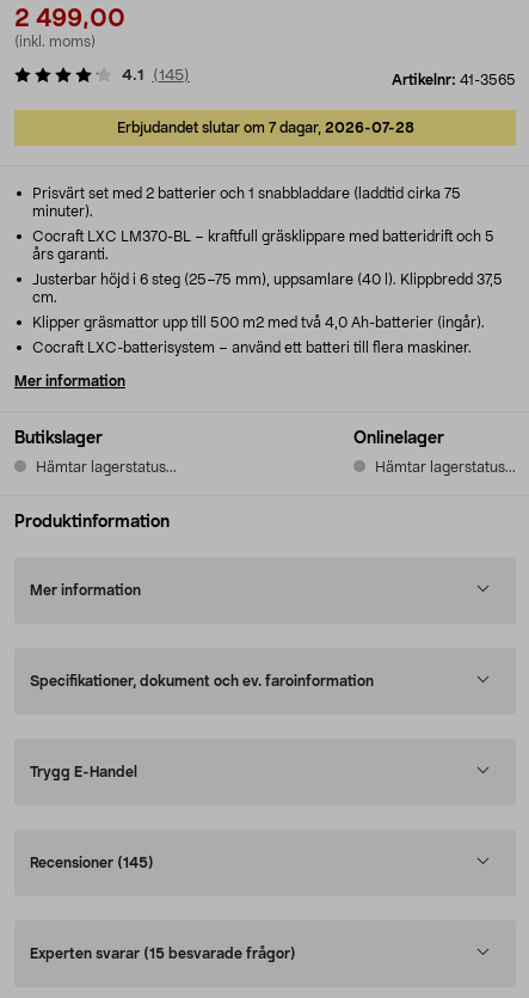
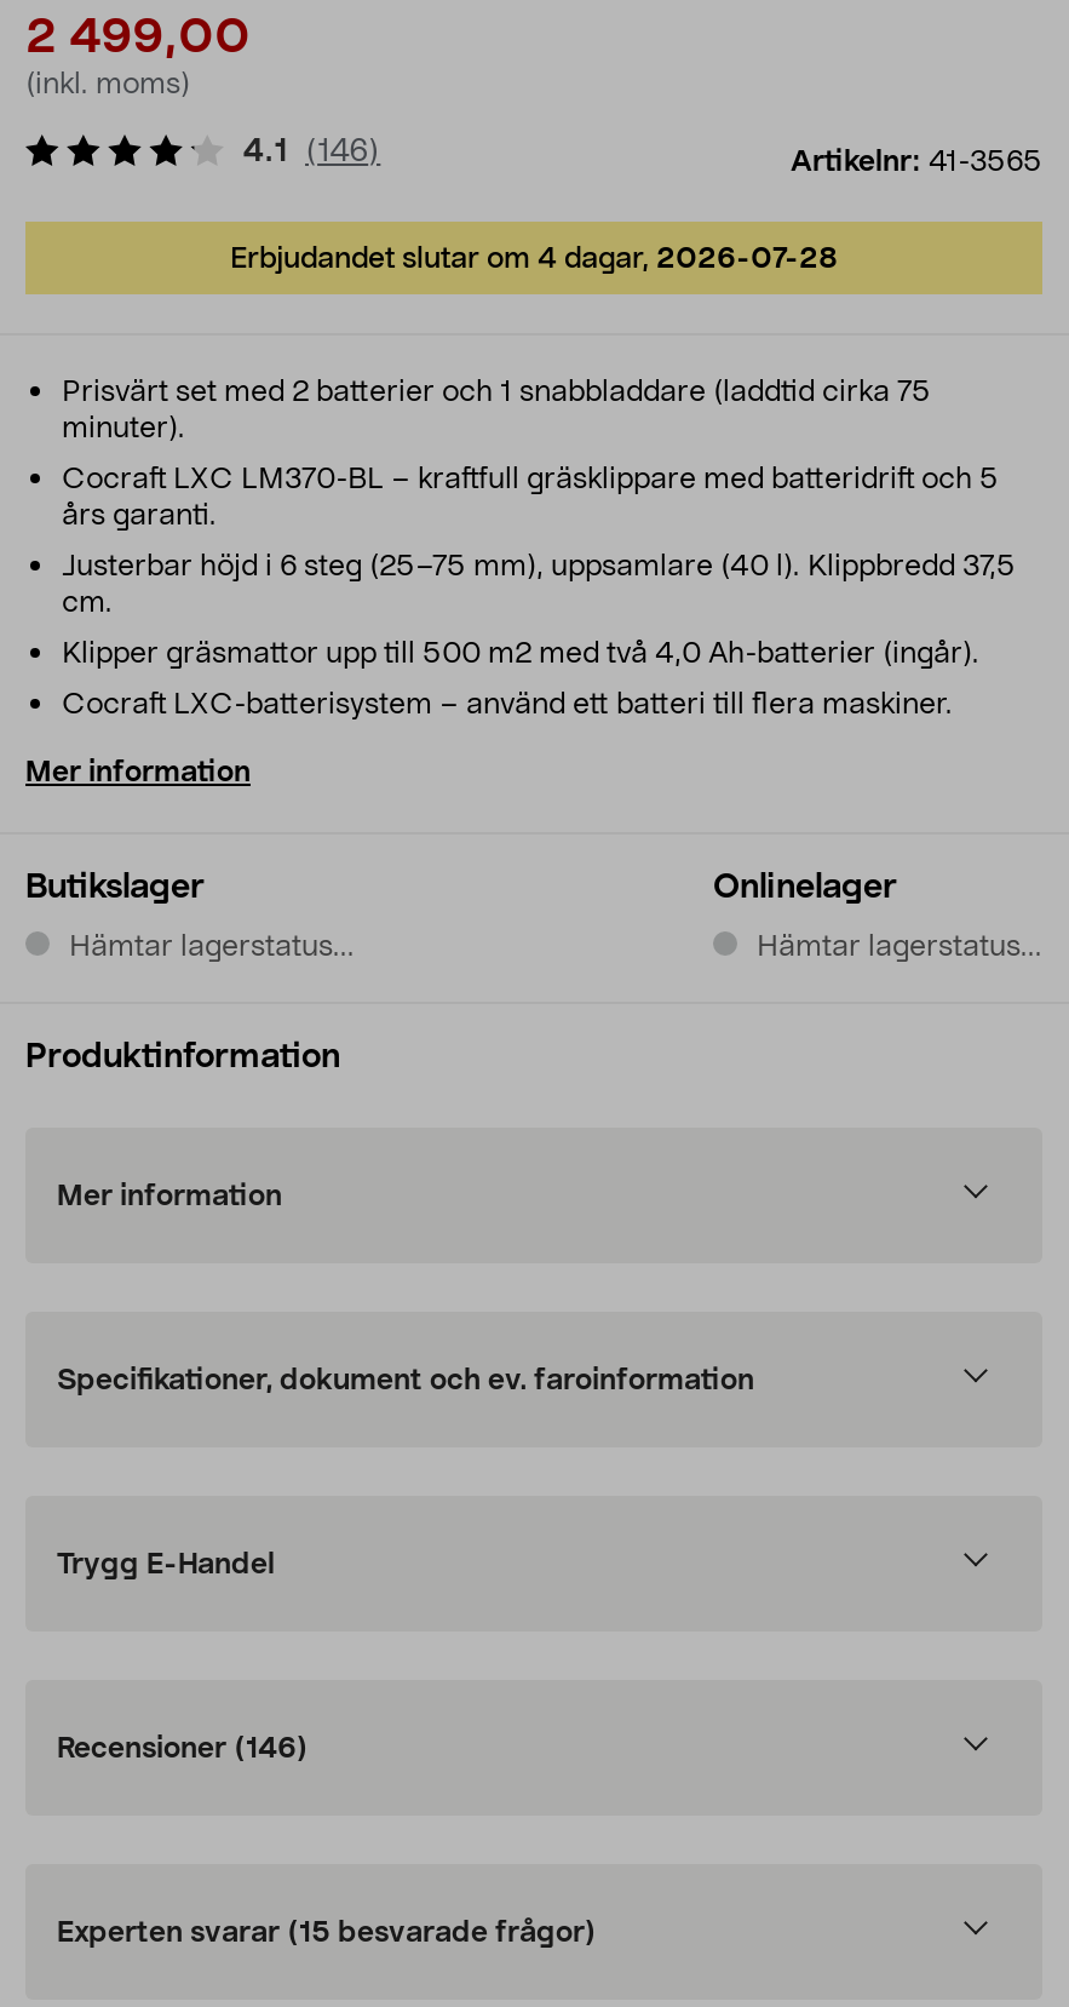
[122,68,189,83] 4.1 (145) -> [243,136,380,167] 4.1 (146)
[116,121,414,135] Erbjudandet slutar om 7 dagar, 2026-07-28 -> [230,243,838,273] Erbjudandet slutar om 4 dagar, 2026-07-28
[30,856,154,870] Recensioner (145) -> [57,1733,309,1762] Recensioner (146)

